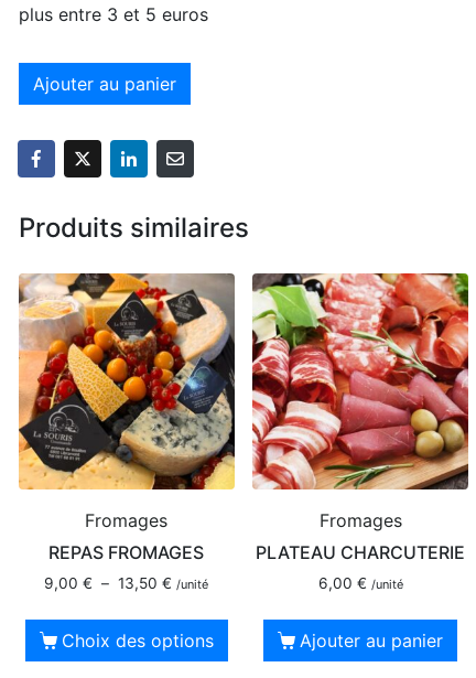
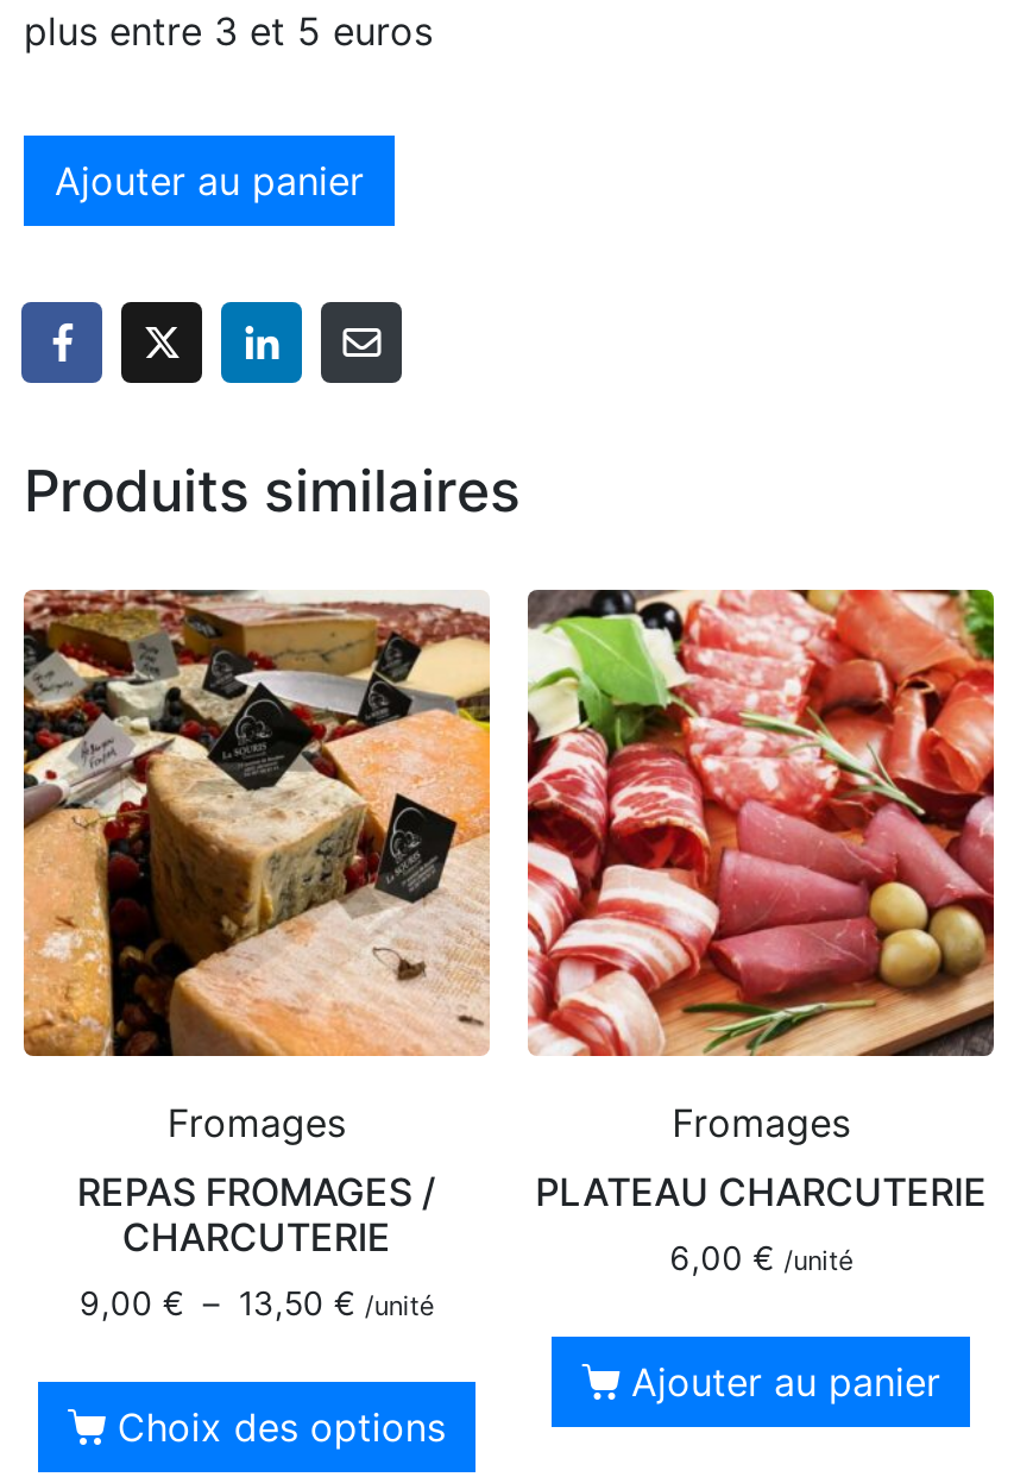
[19,272,236,491] [image] -> [21,587,492,1058] [image]
[49,541,204,563] REPAS FROMAGES -> [77,1168,436,1261] REPAS FROMAGES / | CHARCUTERIE

